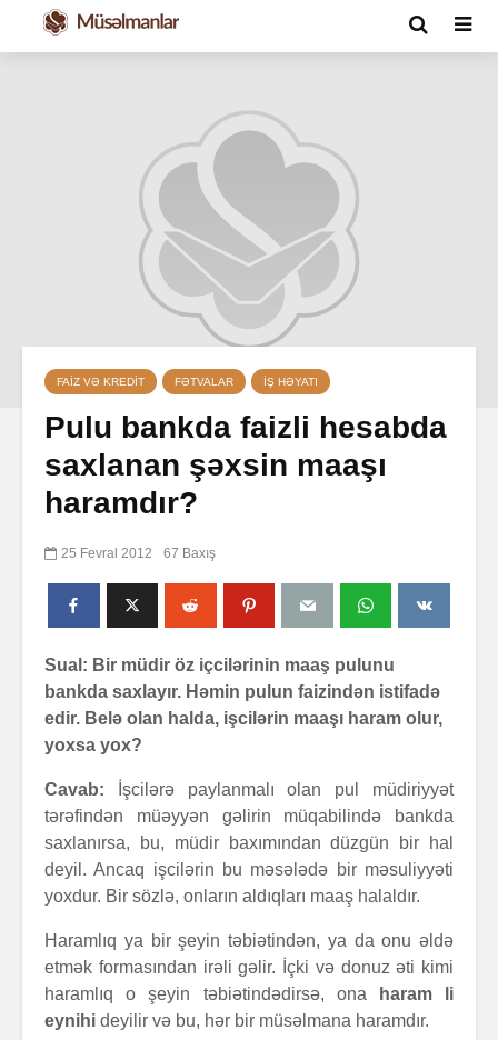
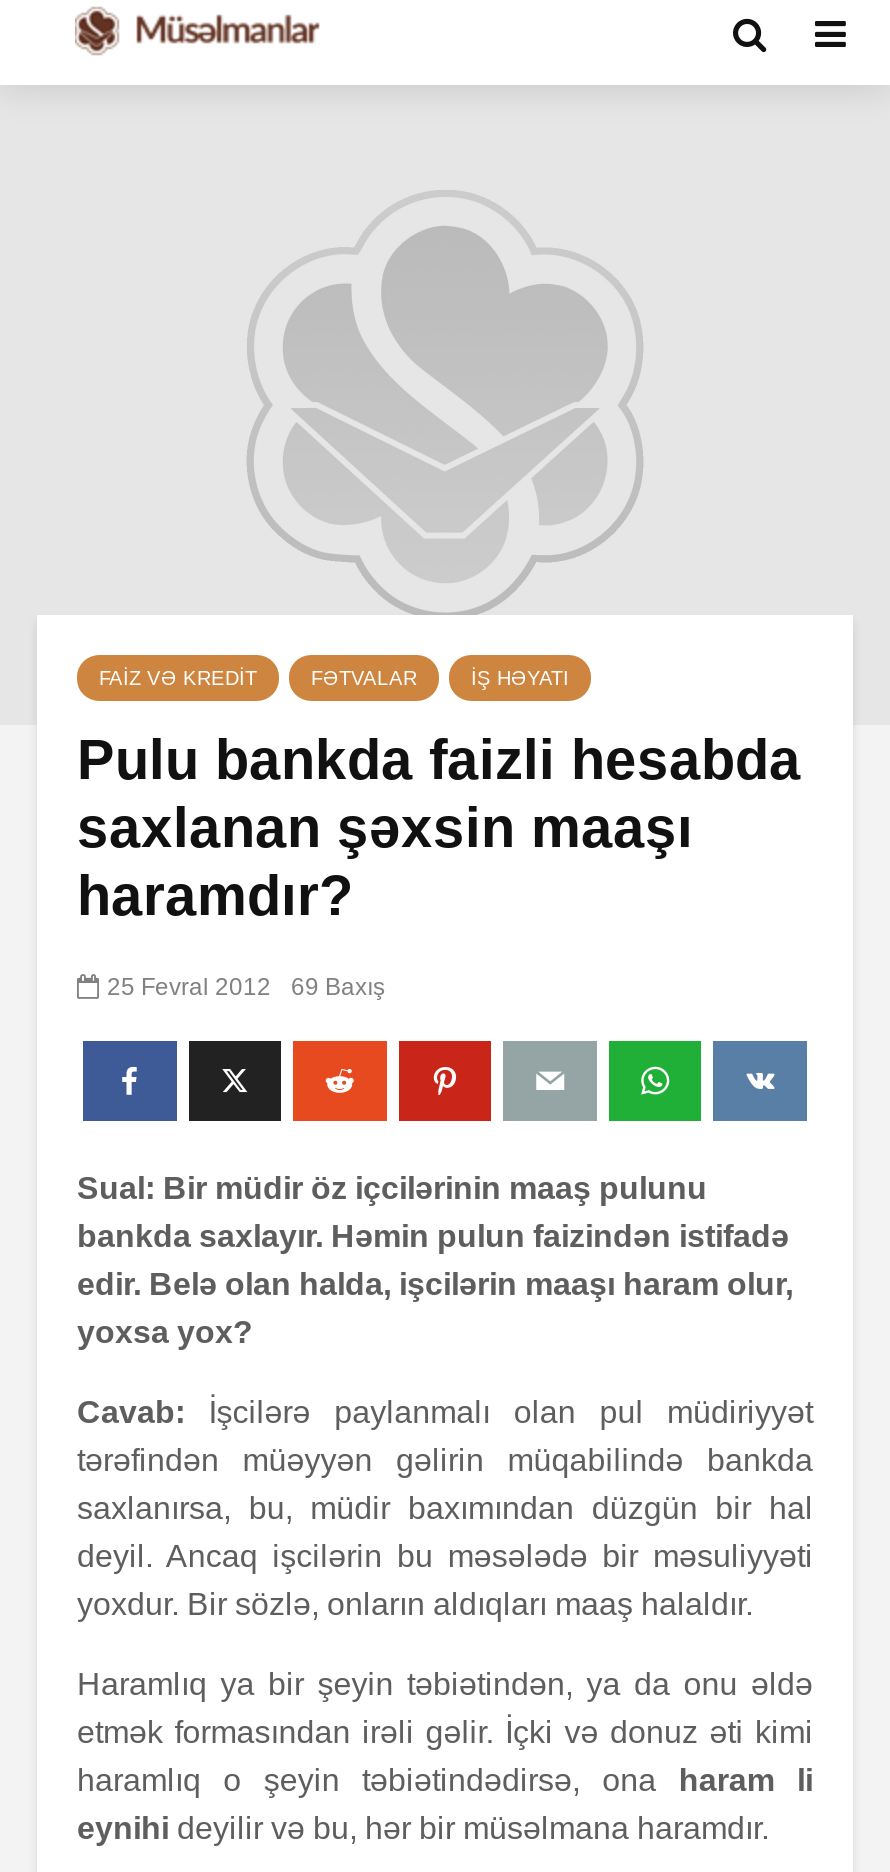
[61,545,216,561] 25 Fevral 2012 67 Baxış -> [107,973,385,1001] 25 Fevral 2012 69 Baxış

